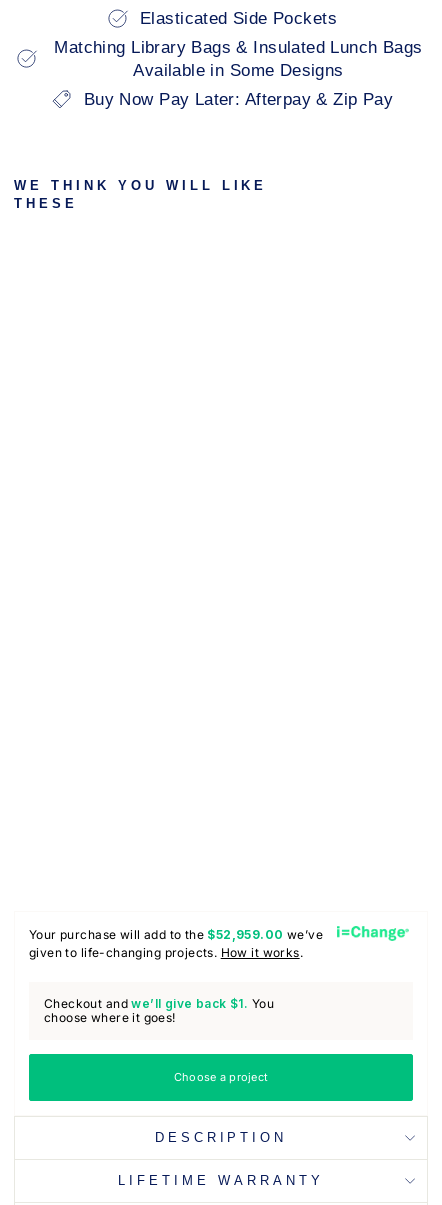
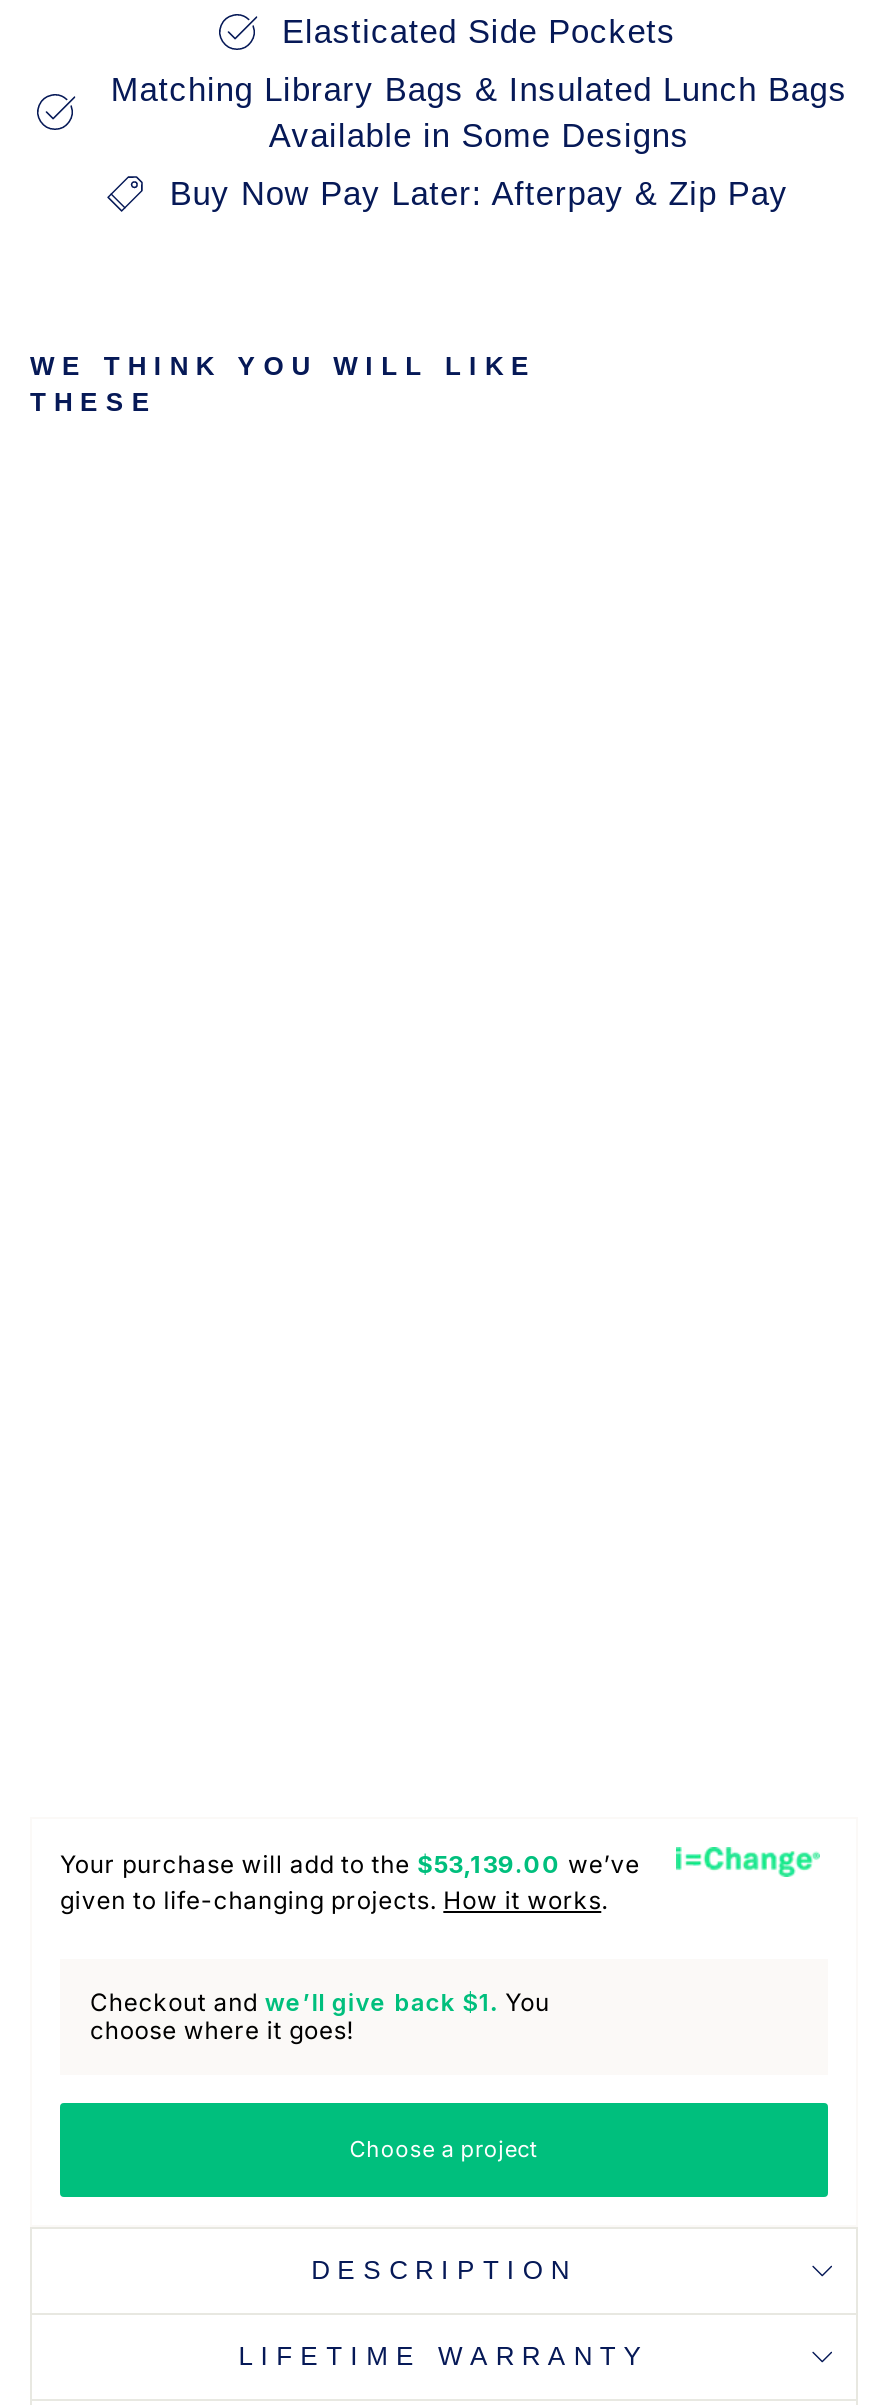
[29,927,323,942] Your purchase will add to the $52,959.00 we’ve -> [60,1848,640,1878] Your purchase will add to the $53,139.00 we’ve

